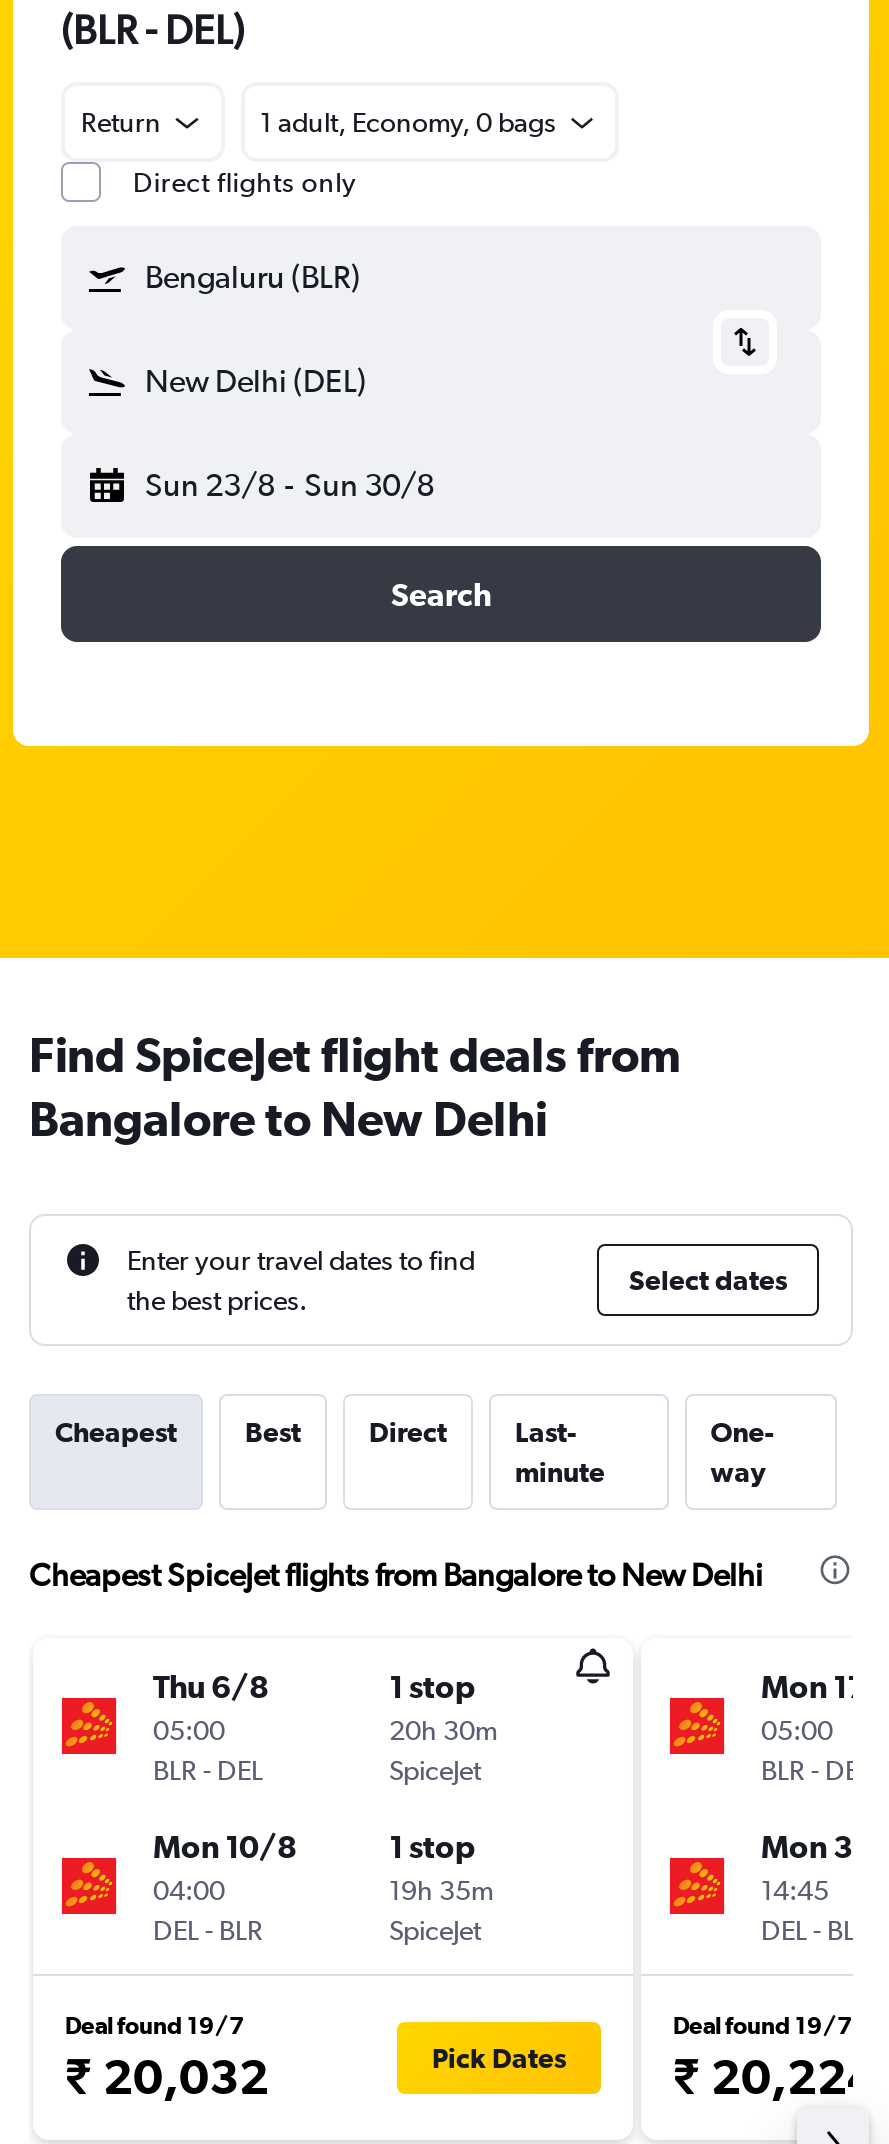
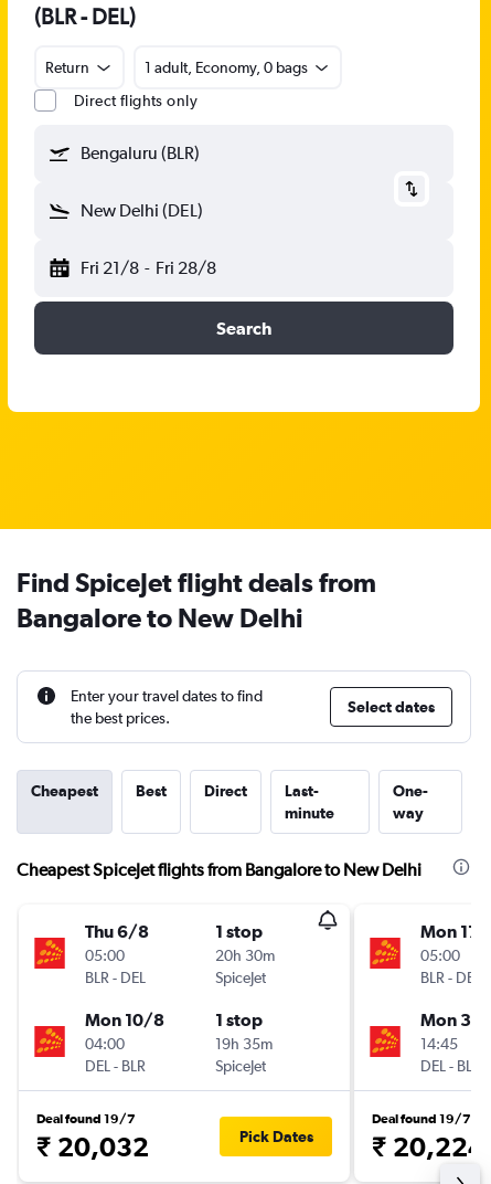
[145,466,434,504] Sun 23/8 - Sun 30/8 -> [81,257,216,278] Fri 21/8 - Fri 28/8

